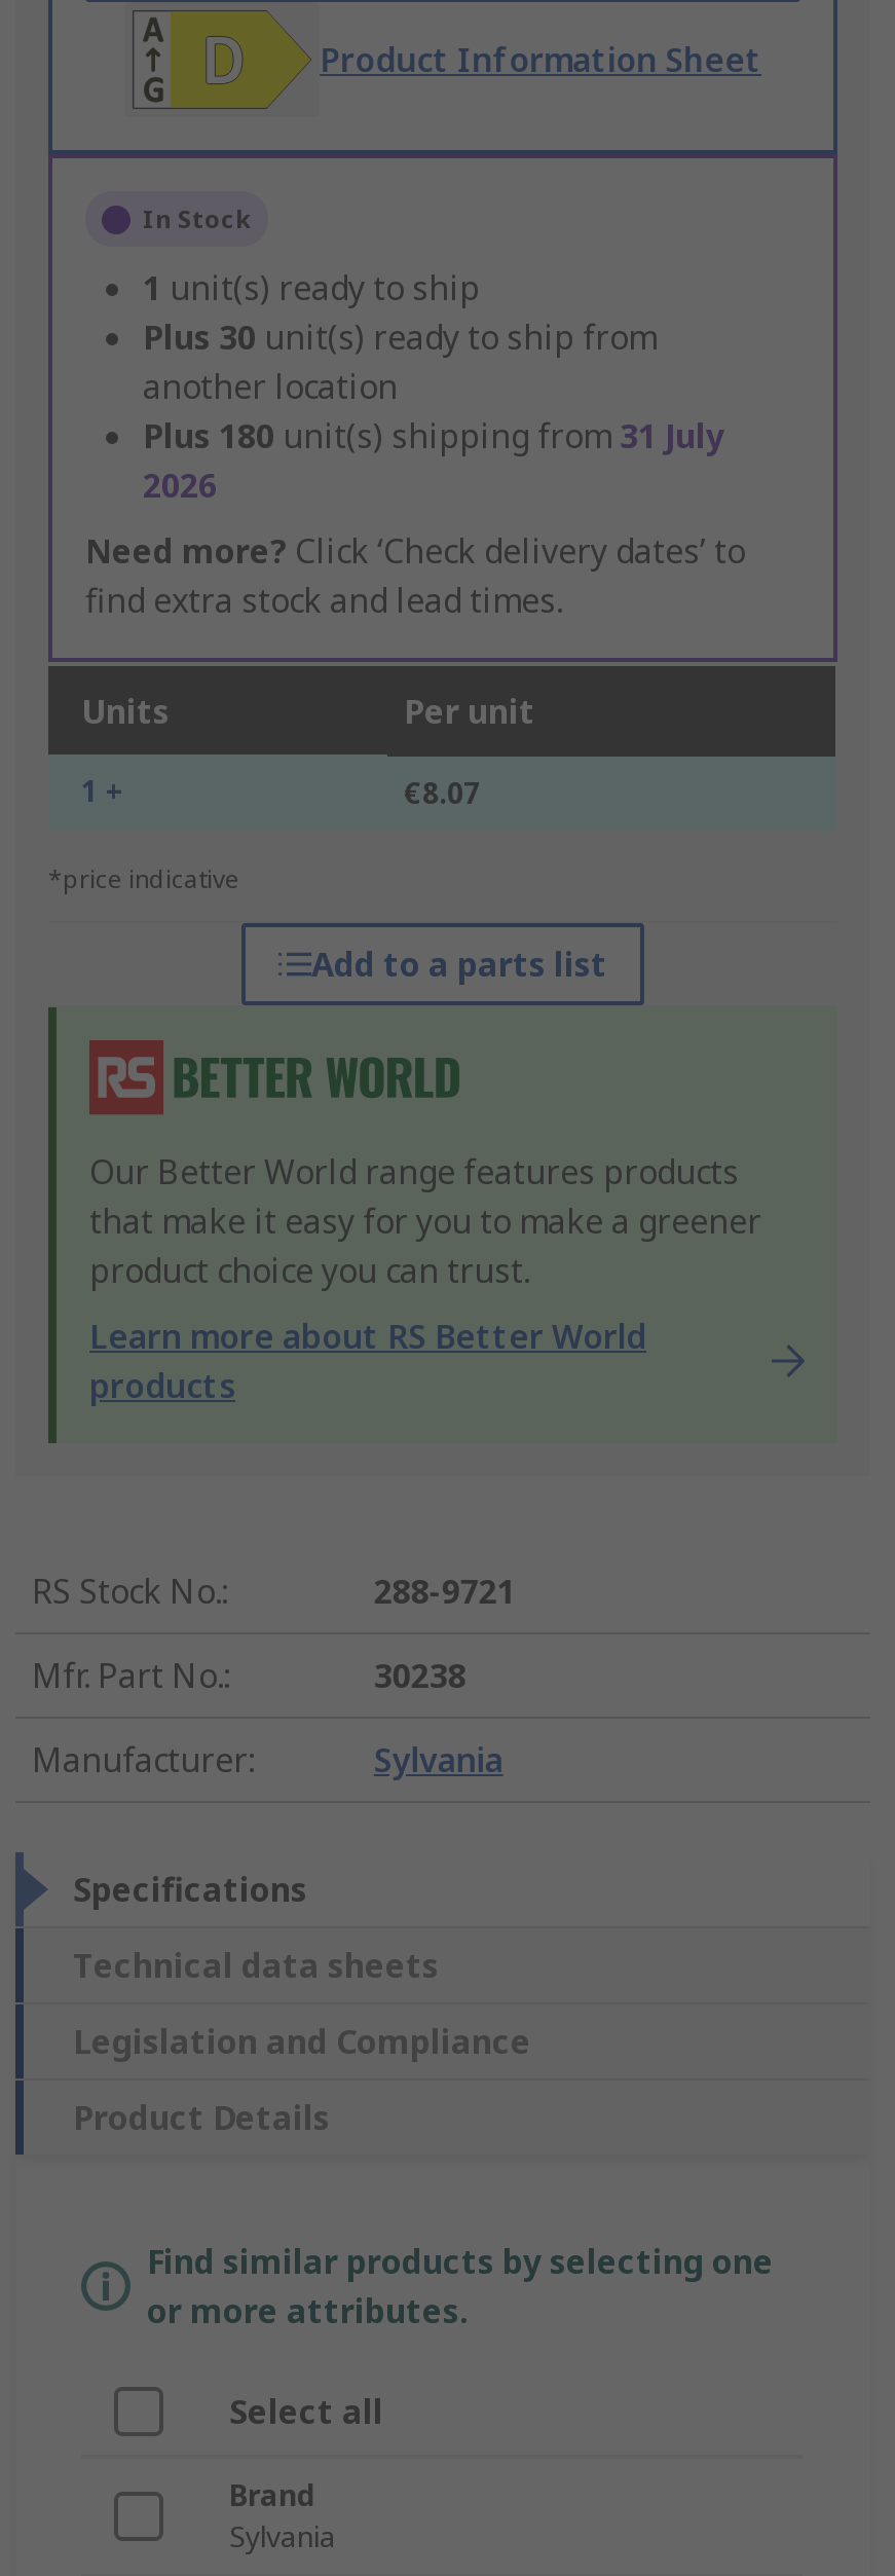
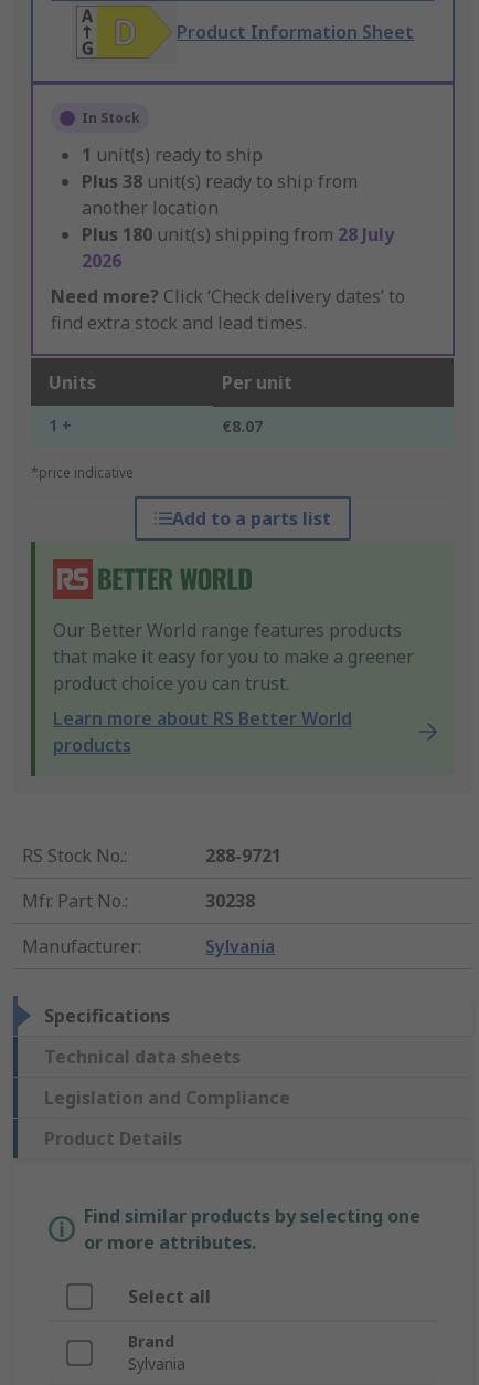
[143,316,657,361] Plus 30 unit(s) ready to ship from -> [82,170,358,194] Plus 38 unit(s) ready to ship from
[143,414,724,459] Plus 180 unit(s) shipping from 31 July -> [82,223,394,247] Plus 180 unit(s) shipping from 28 July

